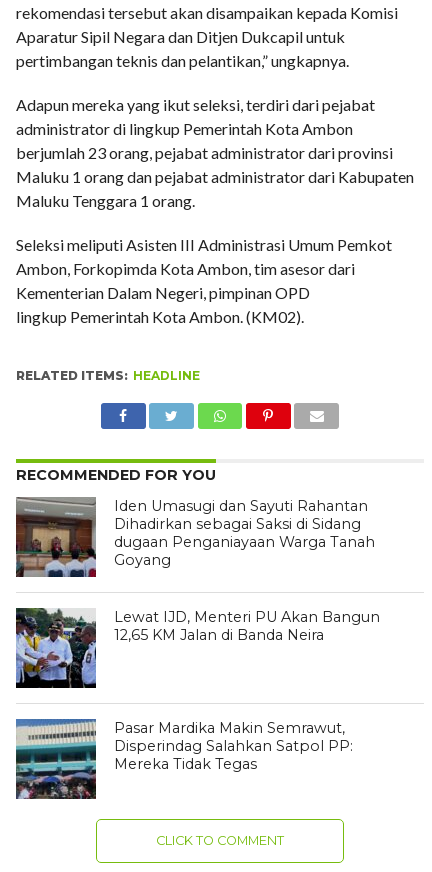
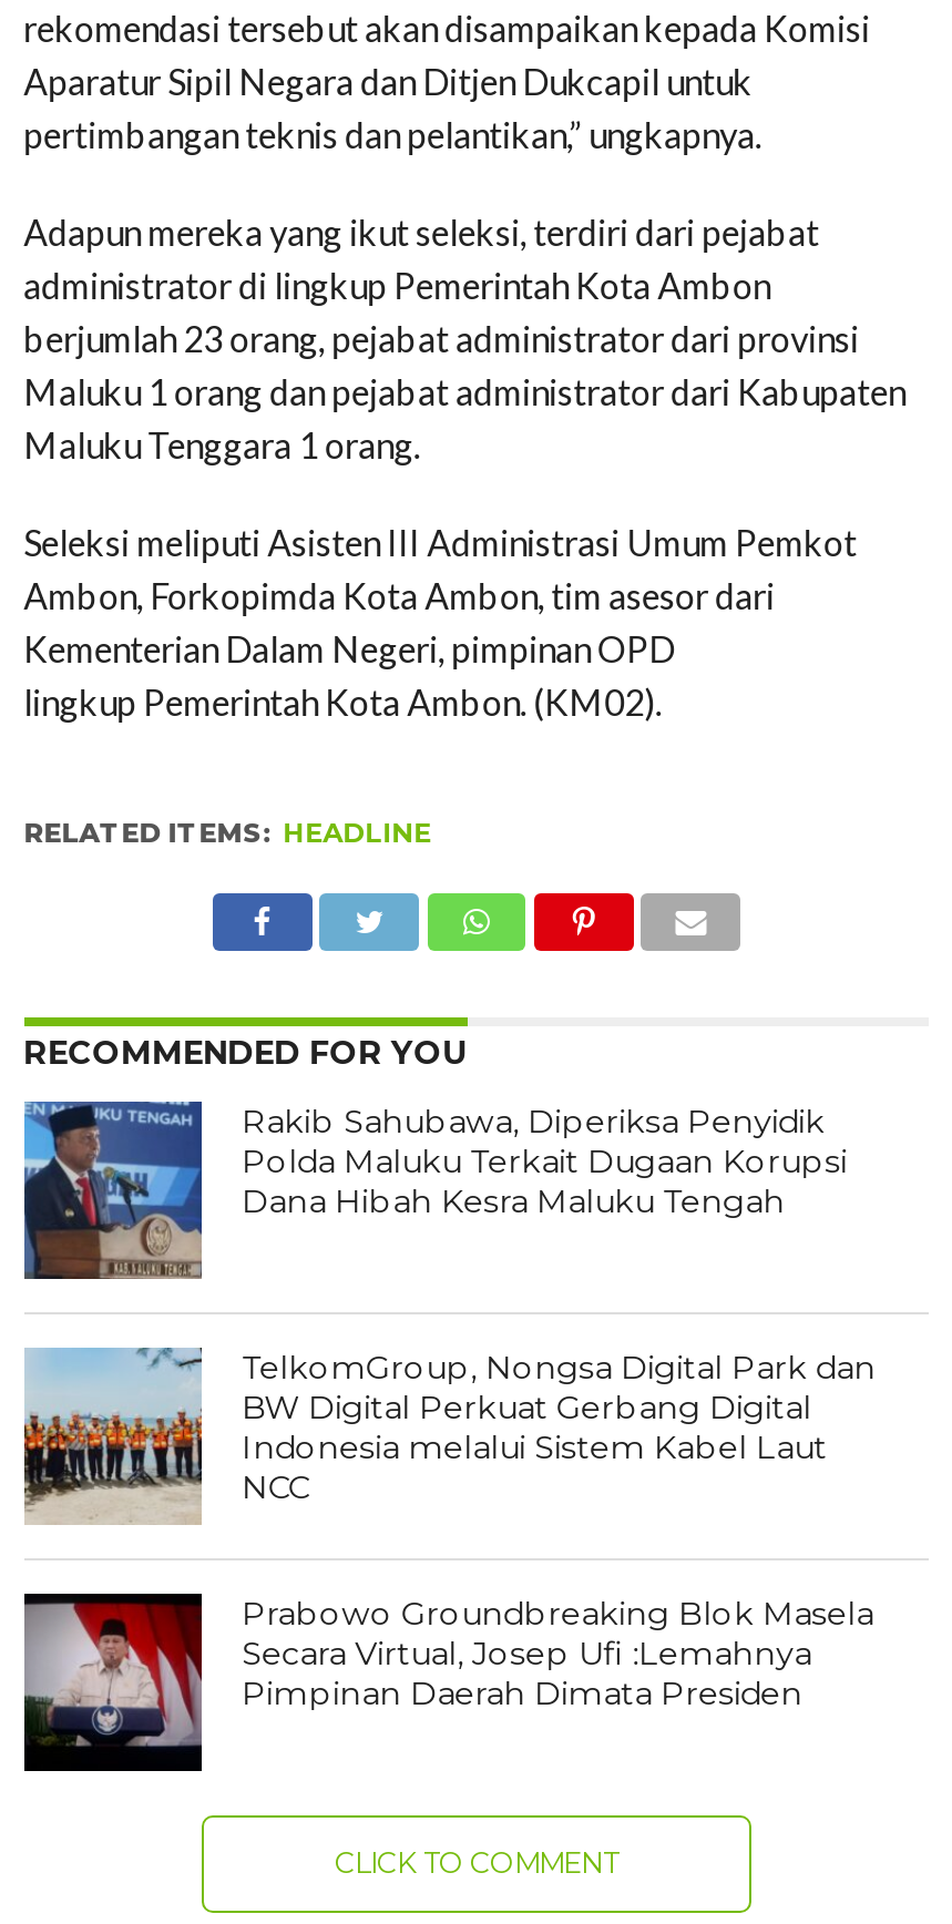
[15,496,375,578] [image] | Iden Umasugi dan Sayuti Rahantan | Dihadirkan sebagai Saksi di Sidang | dugaan Penganiayaan Warga Tanah | Goyang -> [22,1099,847,1281] [image] | Rakib Sahubawa, Diperiksa Penyidik | Polda Maluku Terkait Dugaan Korupsi | Dana Hibah Kesra Maluku Tengah
[15,607,380,689] [image] | Lewat IJD, Menteri PU Akan Bangun | 12,65 KM Jalan di Banda Neira -> [22,1348,876,1525] [image] | TelkomGroup, Nongsa Digital Park dan | BW Digital Perkuat Gerbang Digital | Indonesia melalui Sistem Kabel Laut | NCC
[15,718,353,800] [image] | Pasar Mardika Makin Semrawut, | Disperindag Salahkan Satpol PP: | Mereka Tidak Tegas -> [22,1592,874,1773] [image] | Prabowo Groundbreaking Blok Masela | Secara Virtual, Josep Ufi :Lemahnya | Pimpinan Daerah Dimata Presiden

